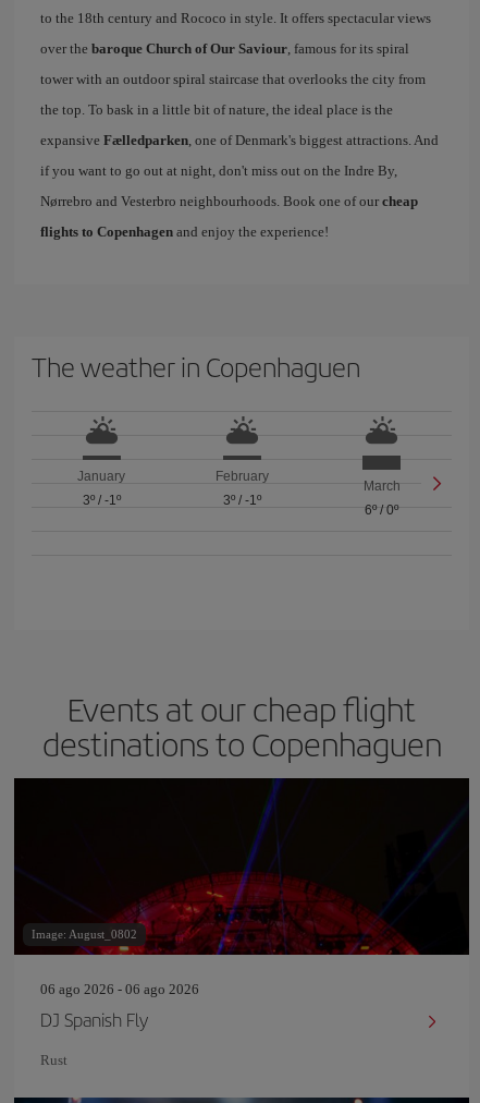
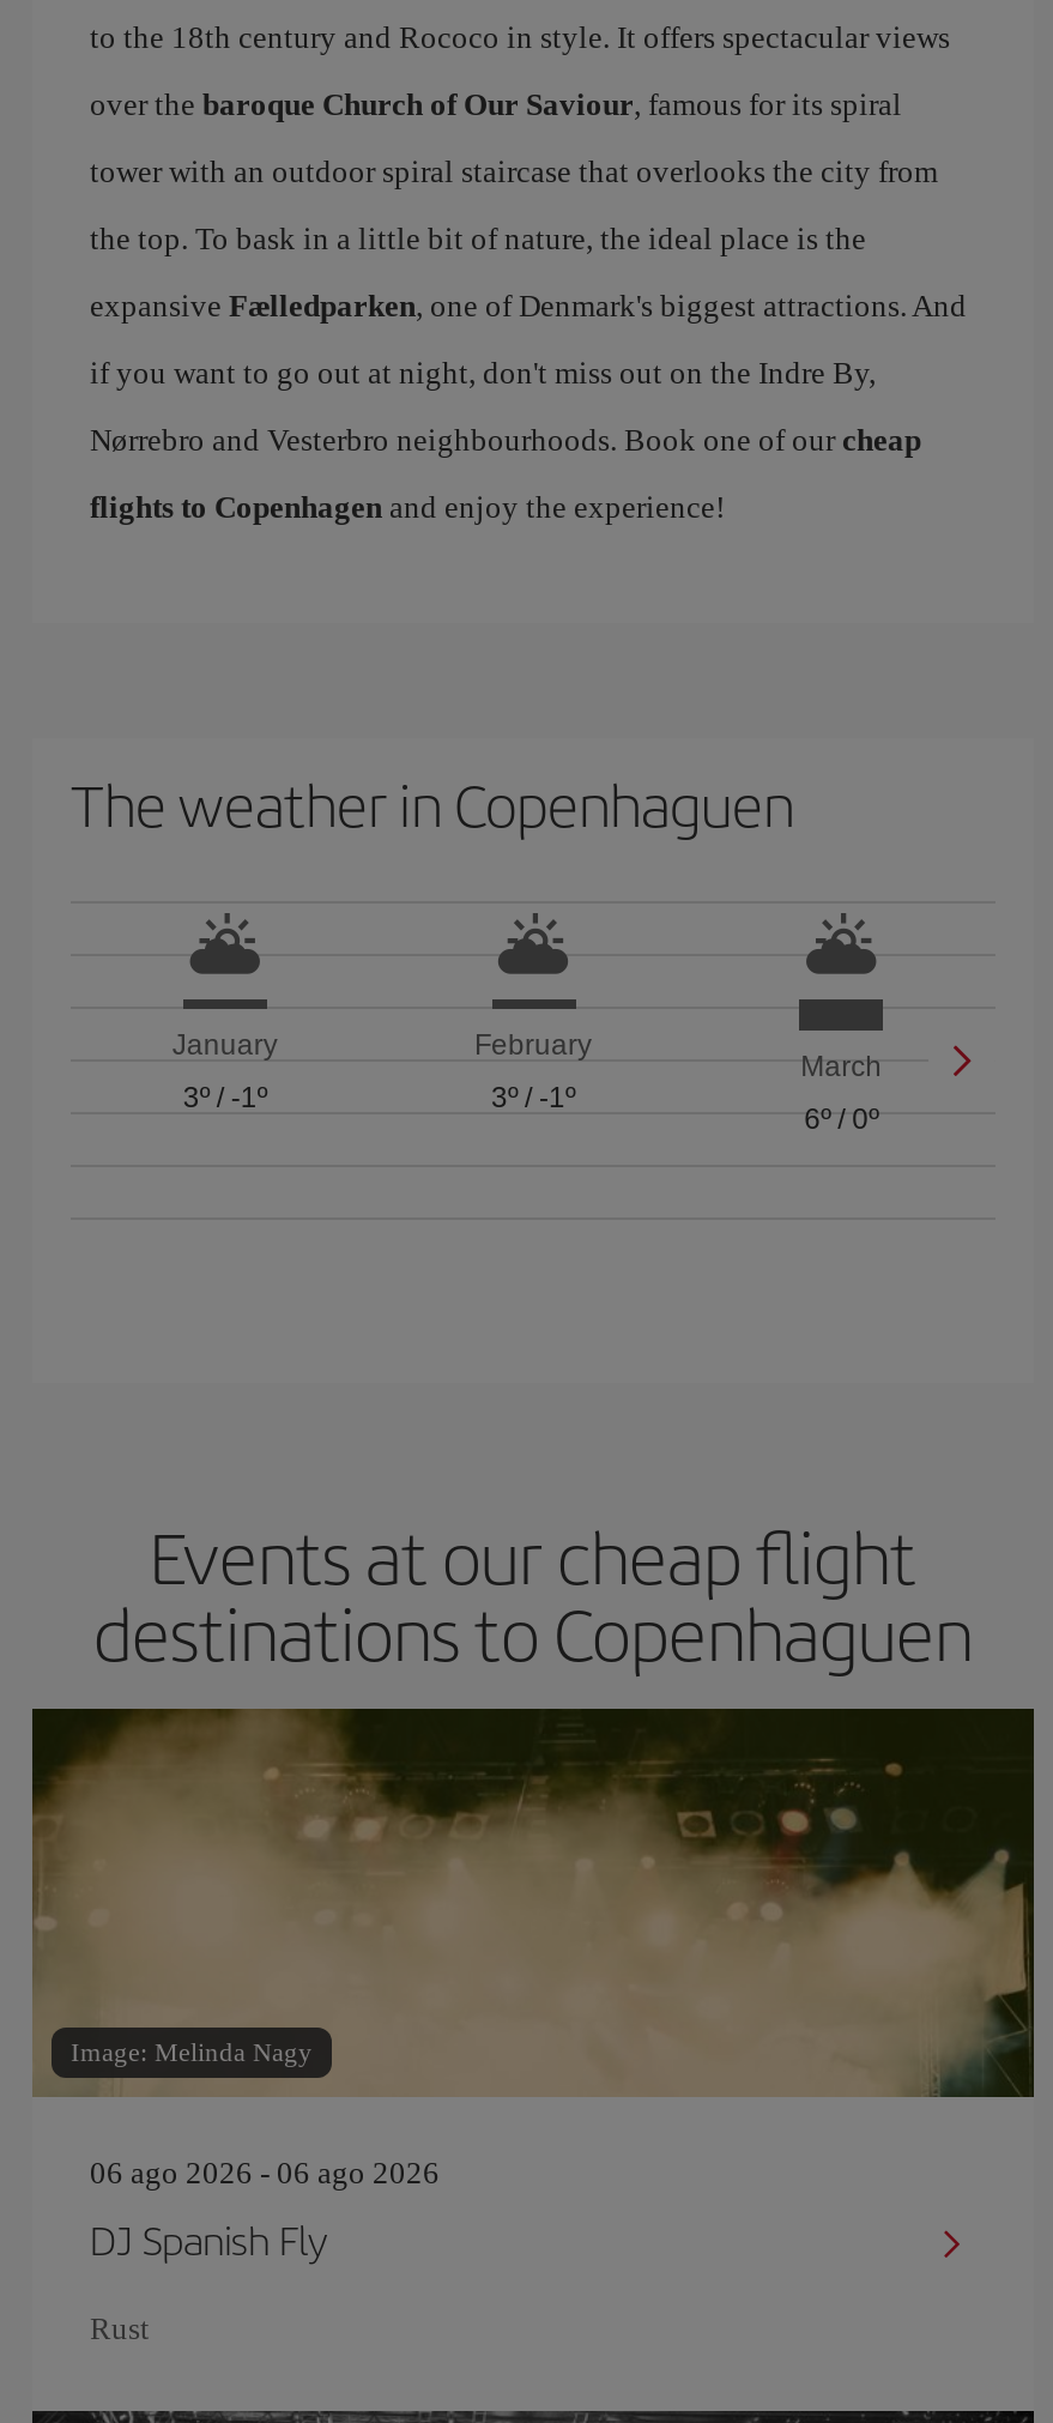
[13,777,469,956] [image] | Image: August_0802 -> [30,1706,1034,2099] [image] | Image: Melinda Nagy

